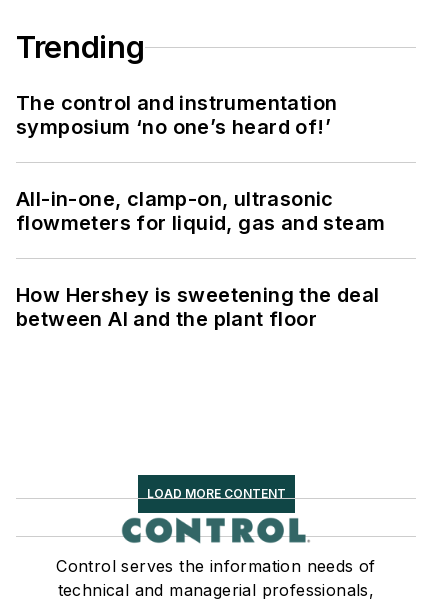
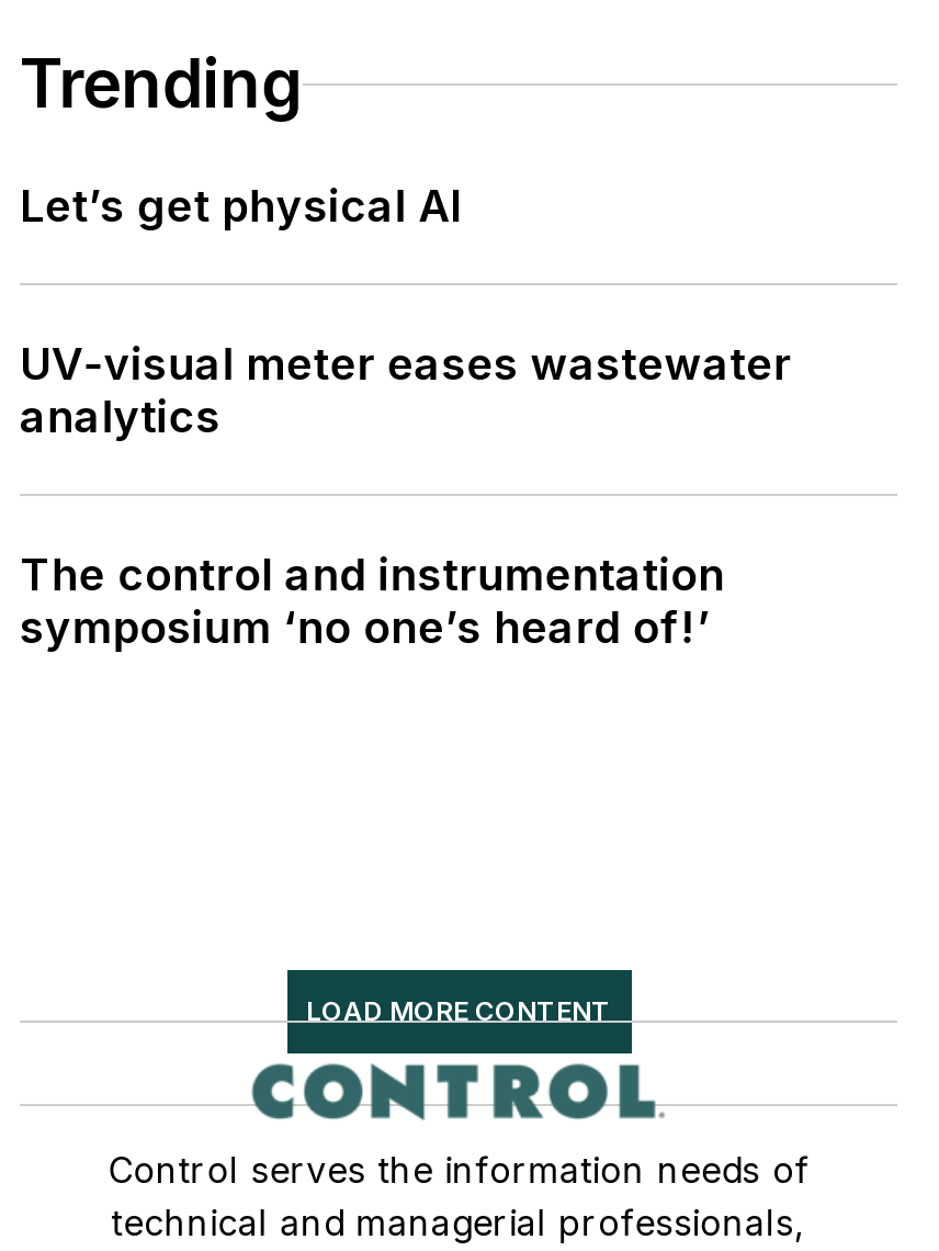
none -> [20,181,792,444] Let’s get physical AI | UV-visual meter eases wastewater | analytics
moved [16,91,337,139] -> [20,549,725,655]: The control and instrumentation | symposium ‘no one’s heard of!’
[16,187,385,331] All-in-one, clamp-on, ultrasonic | flowmeters for liquid, gas and steam | How Hershey is sweetening the deal | between AI and the plant floor -> none

